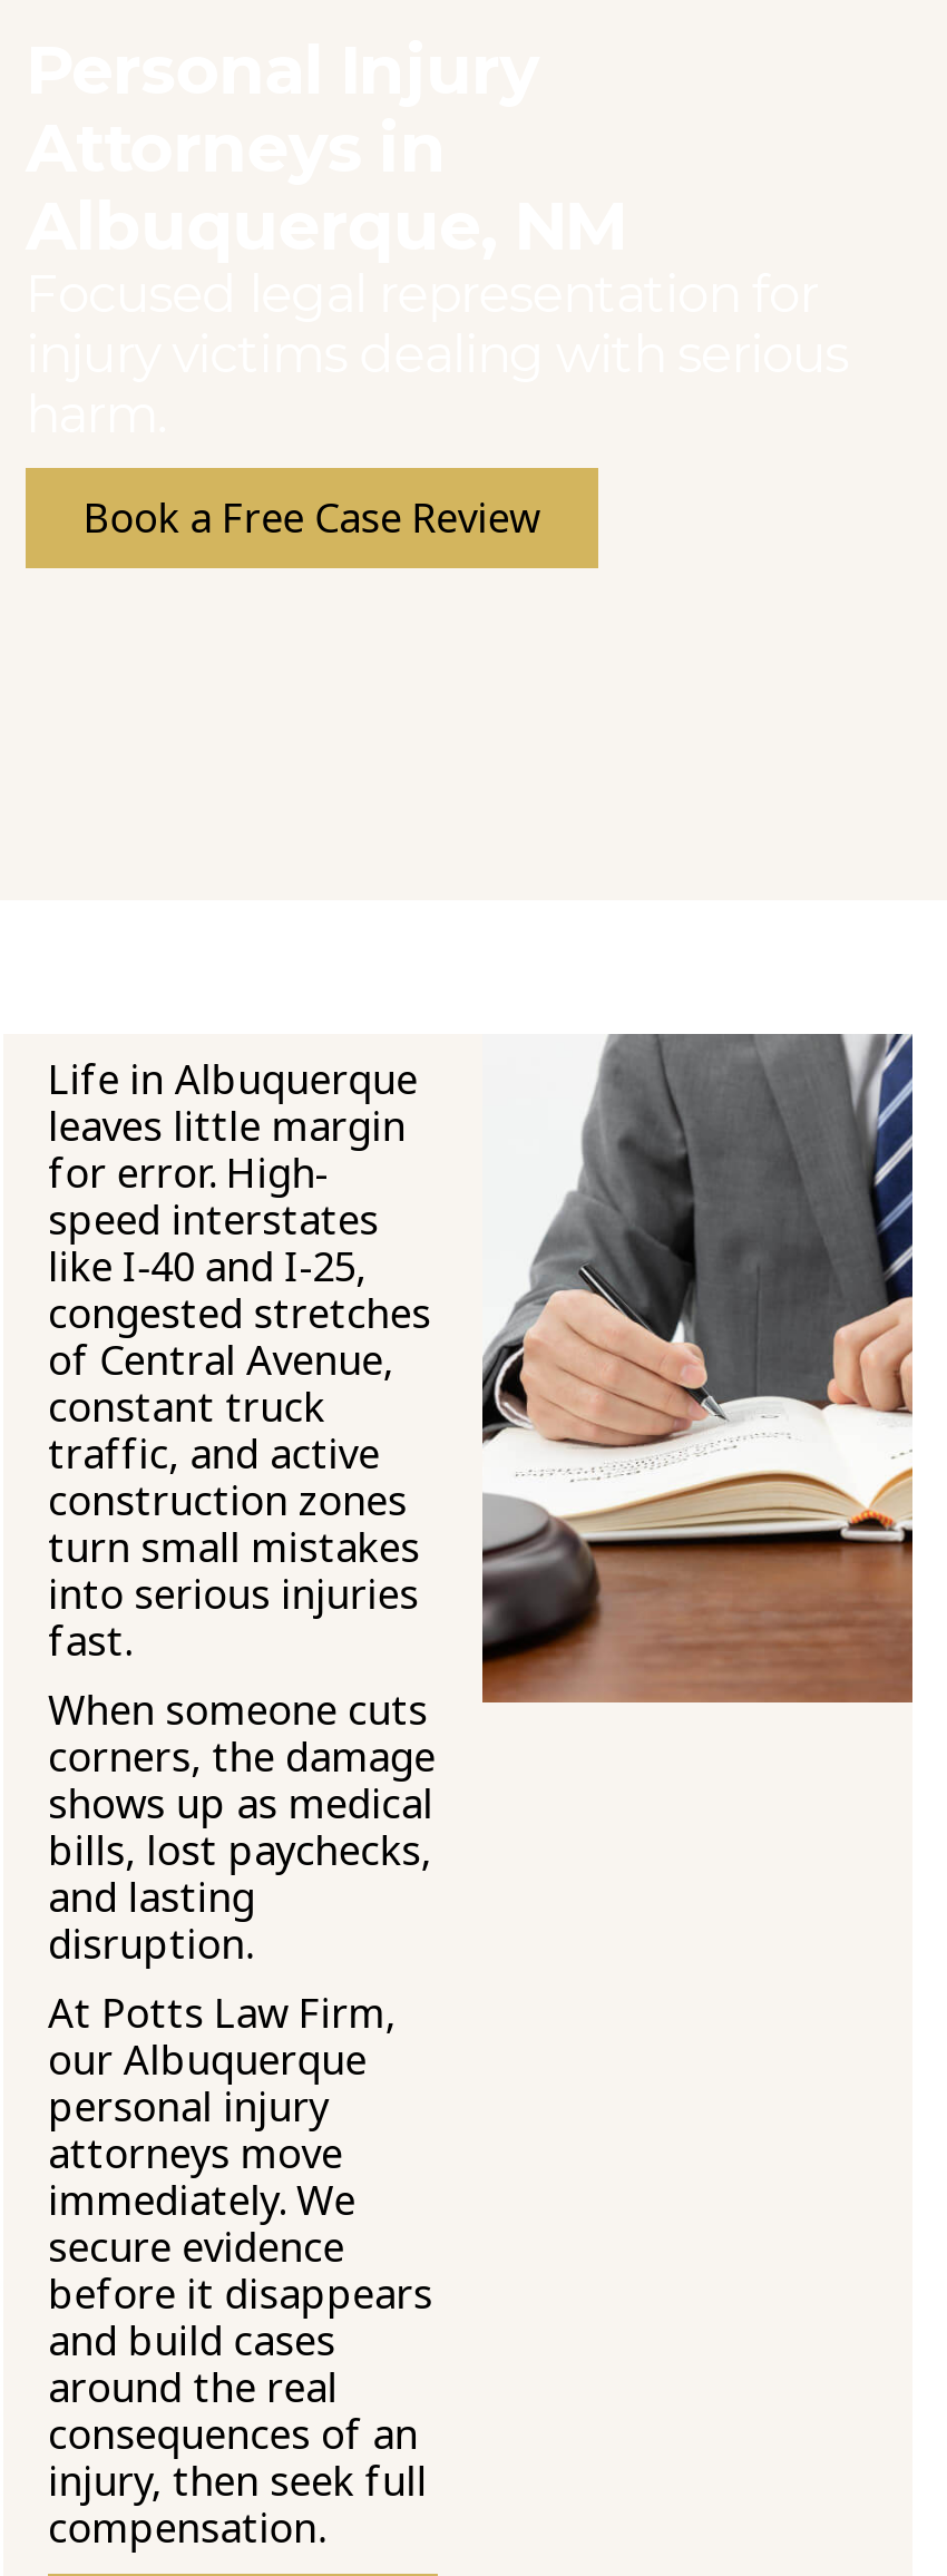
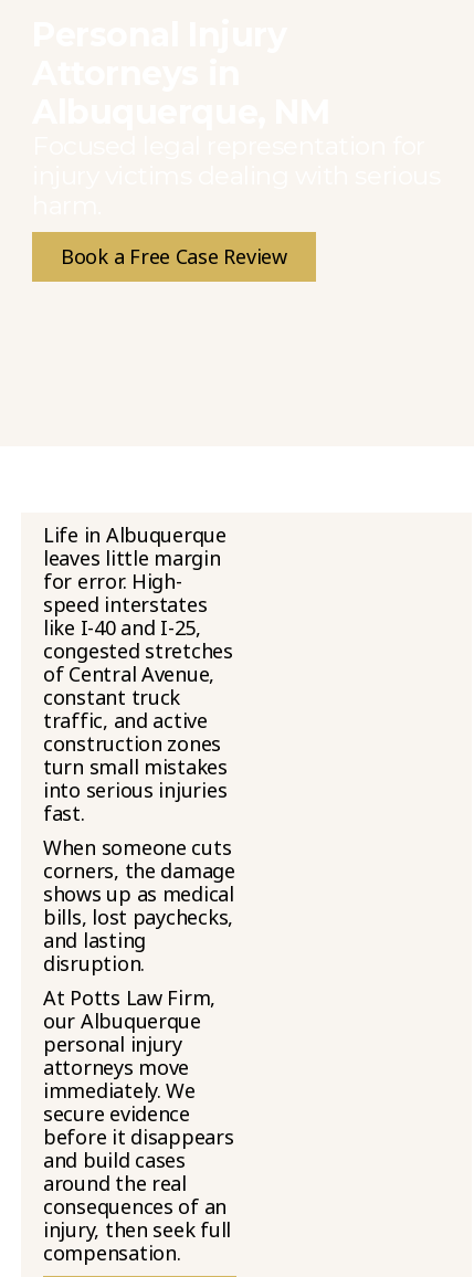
[480,1032,915,1705] [image] -> none

